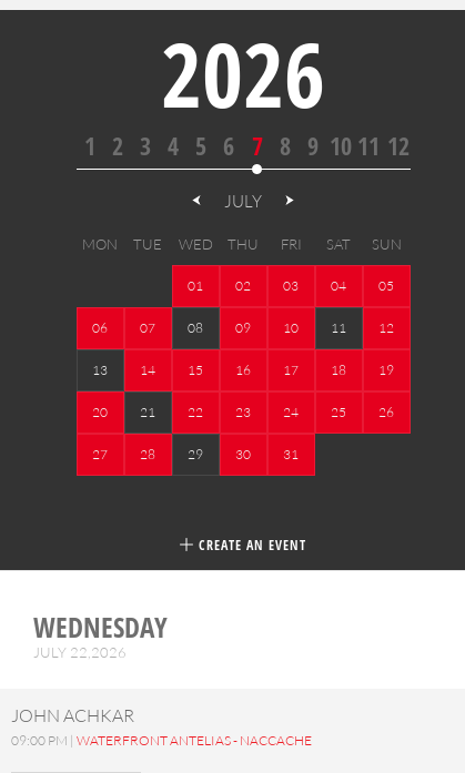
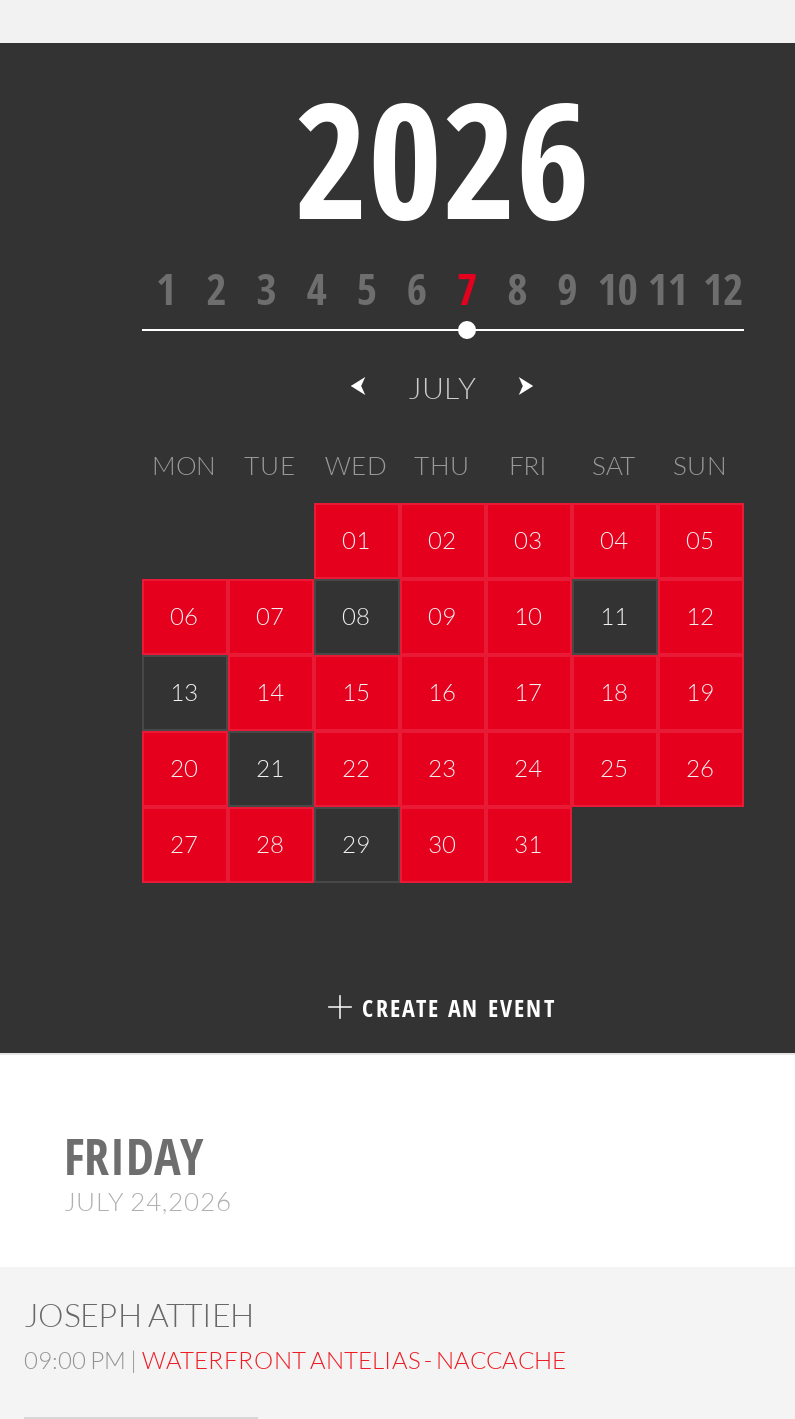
[33,608,168,661] WEDNESDAY | JULY 22,2026 -> [64,1121,232,1217] FRIDAY | JULY 24,2026
[11,704,134,726] JOHN ACHKAR -> [24,1295,254,1335] JOSEPH ATTIEH

